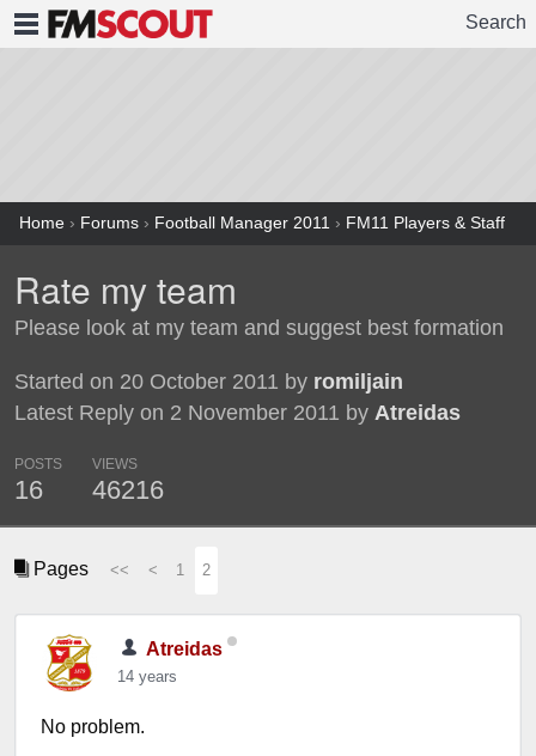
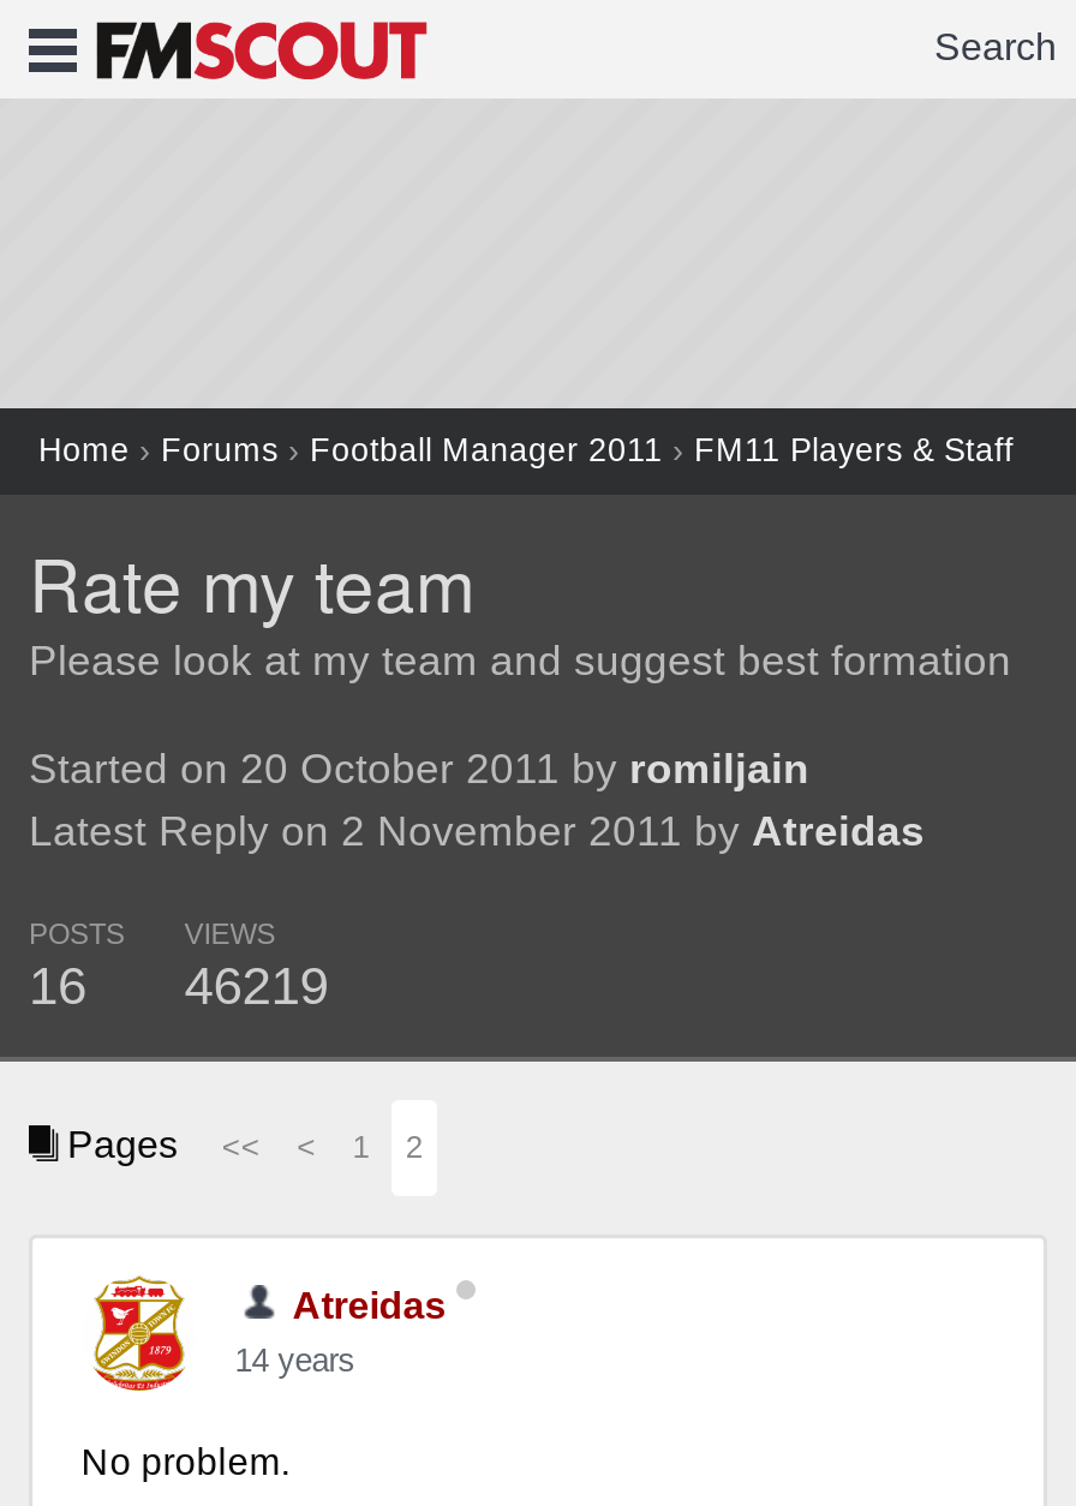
[14,475,164,505] 16 46216 -> [29,956,329,1016] 16 46219

